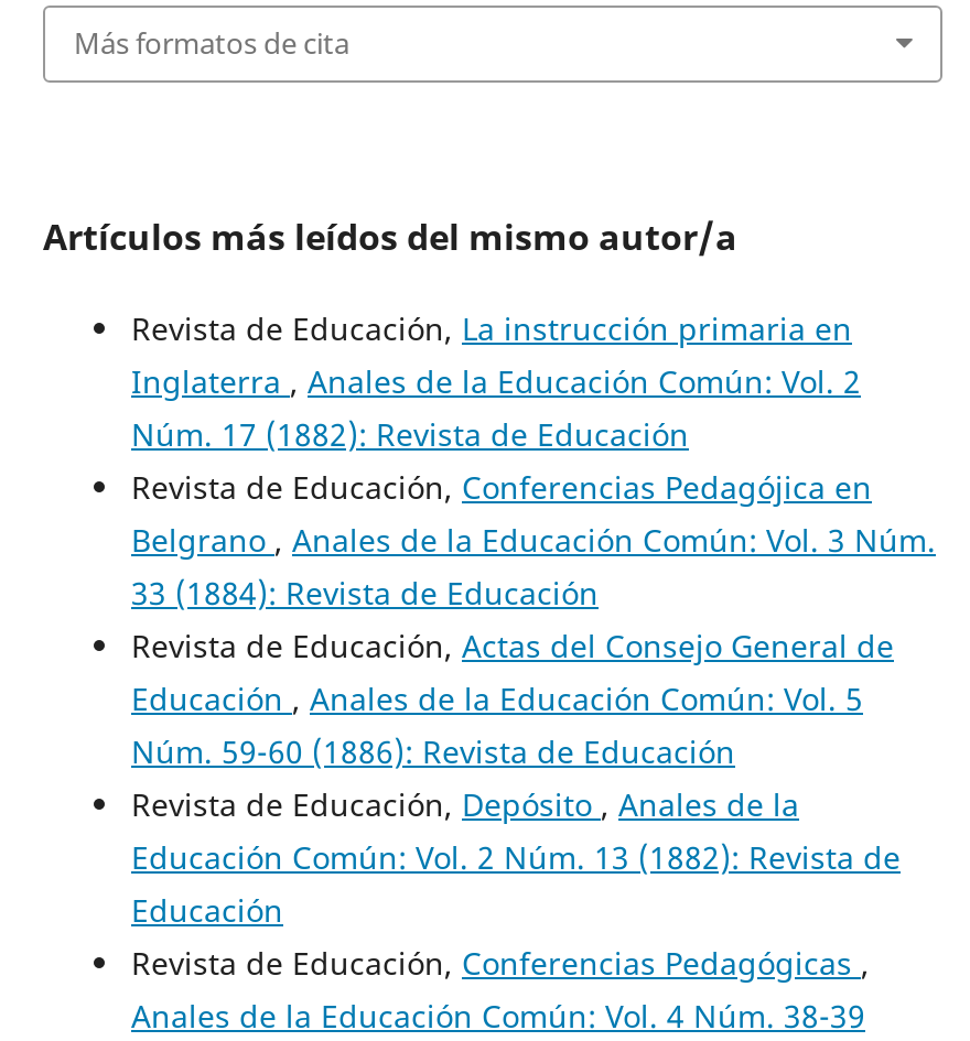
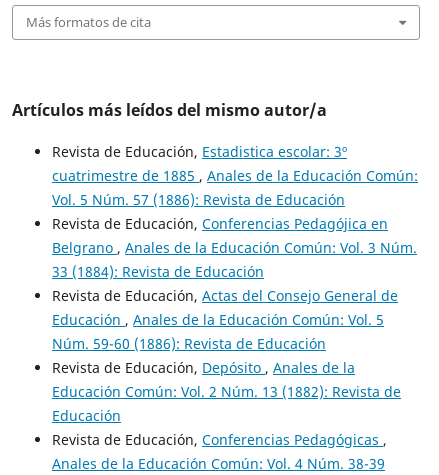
[131,306,861,454] Revista de Educación, La instrucción primaria en | Inglaterra, Anales de la Educación Común: Vol. 2 | Núm. 17 (1882): Revista de Educación -> [52,141,418,208] Revista de Educación, Estadistica escolar: 3º | cuatrimestre de 1885, Anales de la Educación Común: | Vol. 5 Núm. 57 (1886): Revista de Educación

